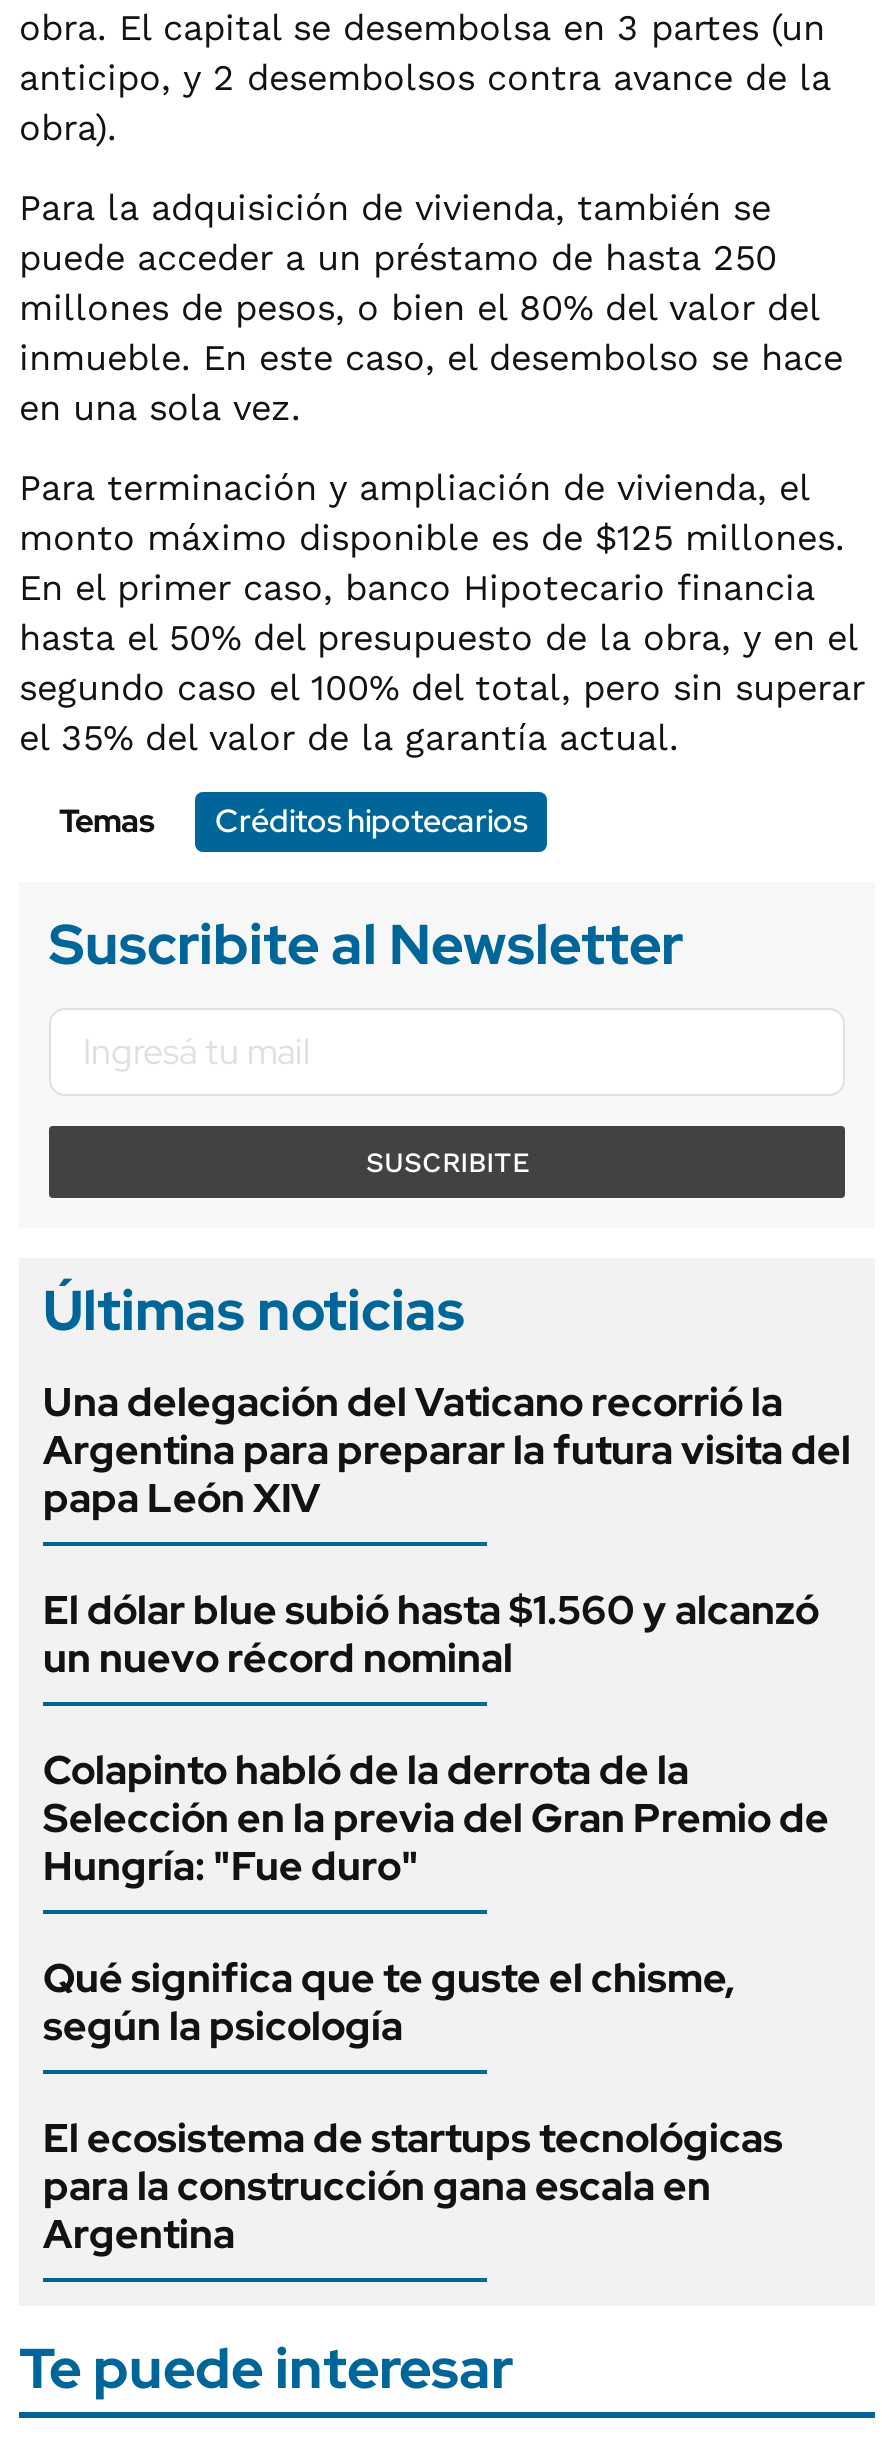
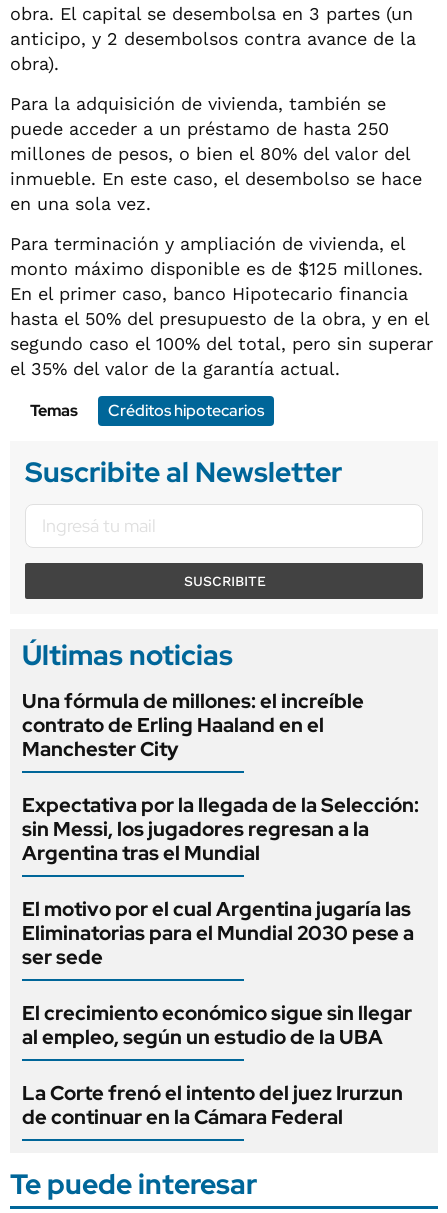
[43,1375,851,1523] Una delegación del Vaticano recorrió la | Argentina para preparar la futura visita del | papa León XIV -> [22,688,364,762] Una fórmula de millones: el increíble | contrato de Erling Haaland en el | Manchester City
[43,1583,819,1683] El dólar blue subió hasta $1.560 y alcanzó | un nuevo récord nominal -> [22,792,419,866] Expectativa por la llegada de la Selección: | sin Messi, los jugadores regresan a la | Argentina tras el Mundial
[43,1743,829,1891] Colapinto habló de la derrota de la | Selección en la previa del Gran Premio de | Hungría: "Fue duro" -> [22,896,414,970] El motivo por el cual Argentina jugaría las | Eliminatorias para el Mundial 2030 pese a | ser sede
[43,1951,735,2051] Qué significa que te guste el chisme, | según la psicología -> [22,1000,412,1050] El crecimiento económico sigue sin llegar | al empleo, según un estudio de la UBA
[43,2111,783,2259] El ecosistema de startups tecnológicas | para la construcción gana escala en | Argentina -> [22,1080,403,1130] La Corte frenó el intento del juez Irurzun | de continuar en la Cámara Federal

